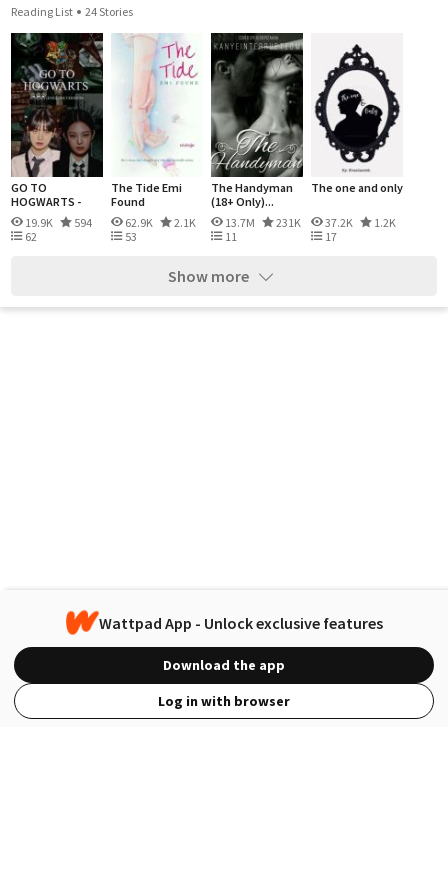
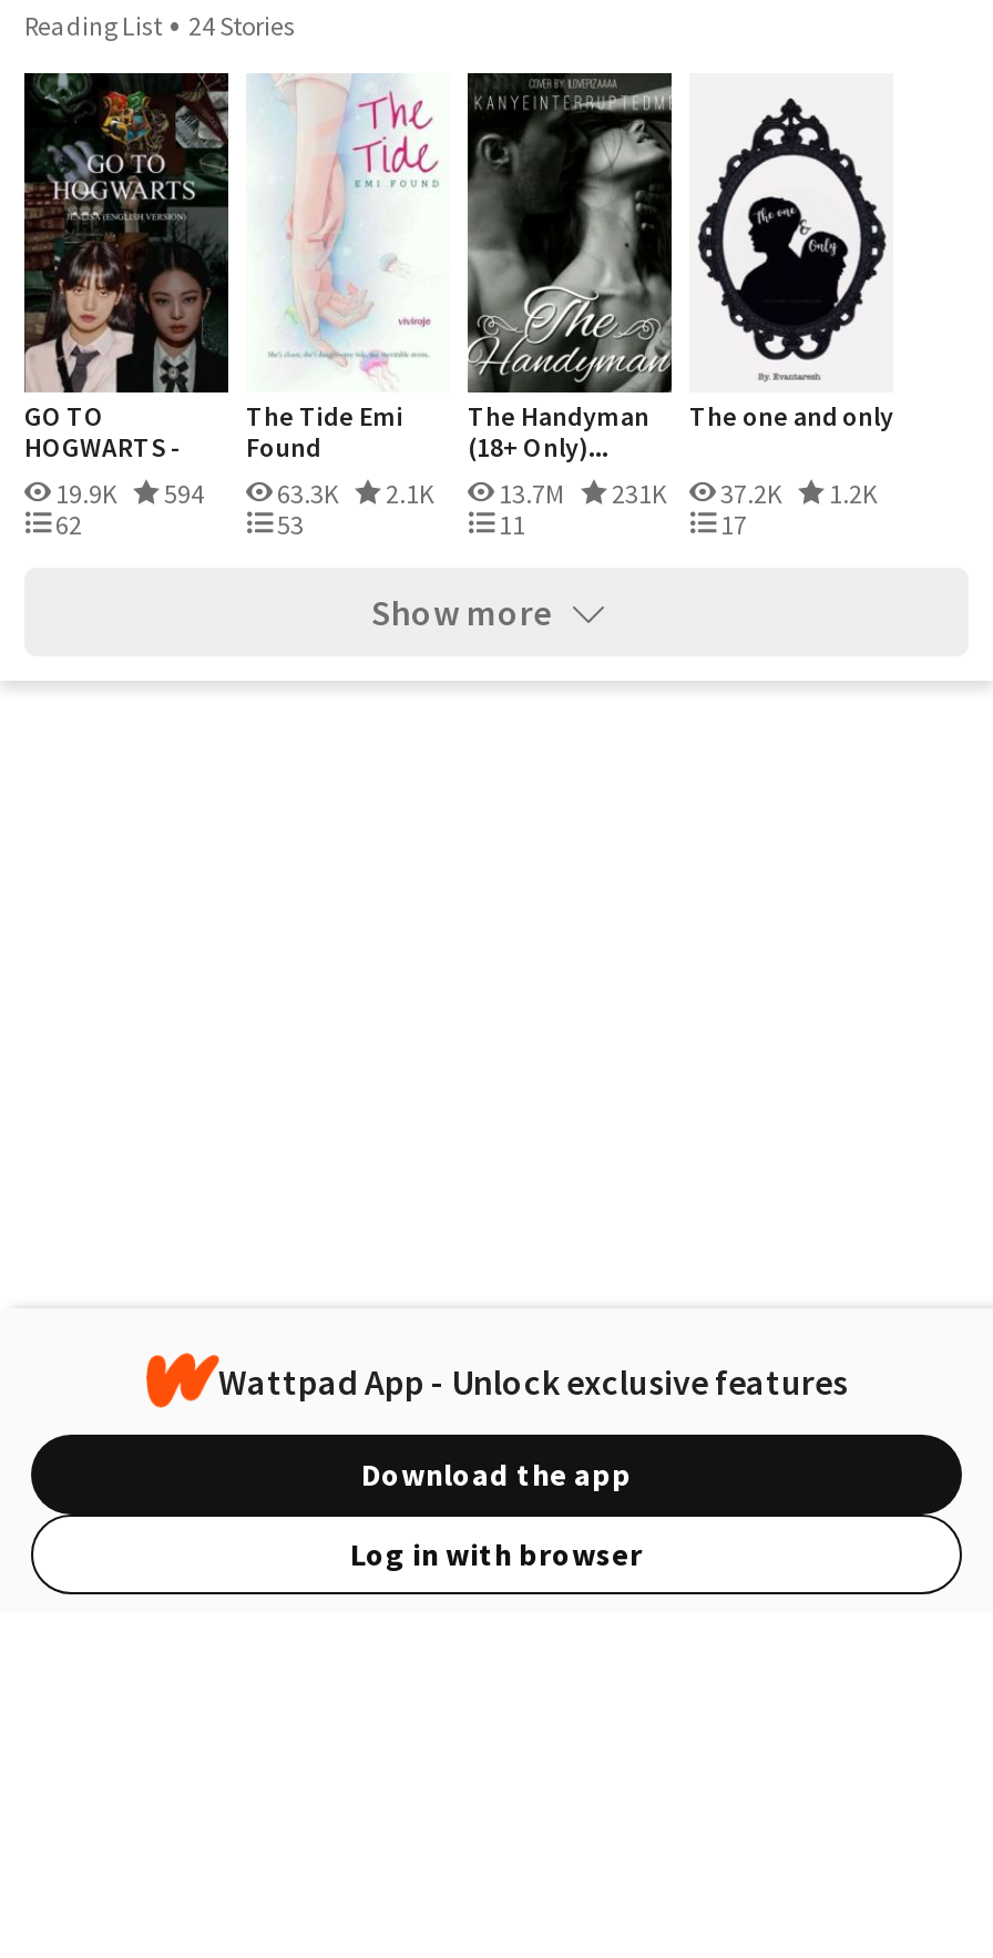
[123,215,396,230] 62.9K 2.1K 13.7M 231K 37.2K 1.2K -> [273,477,878,510] 63.3K 2.1K 13.7M 231K 37.2K 1.2K

